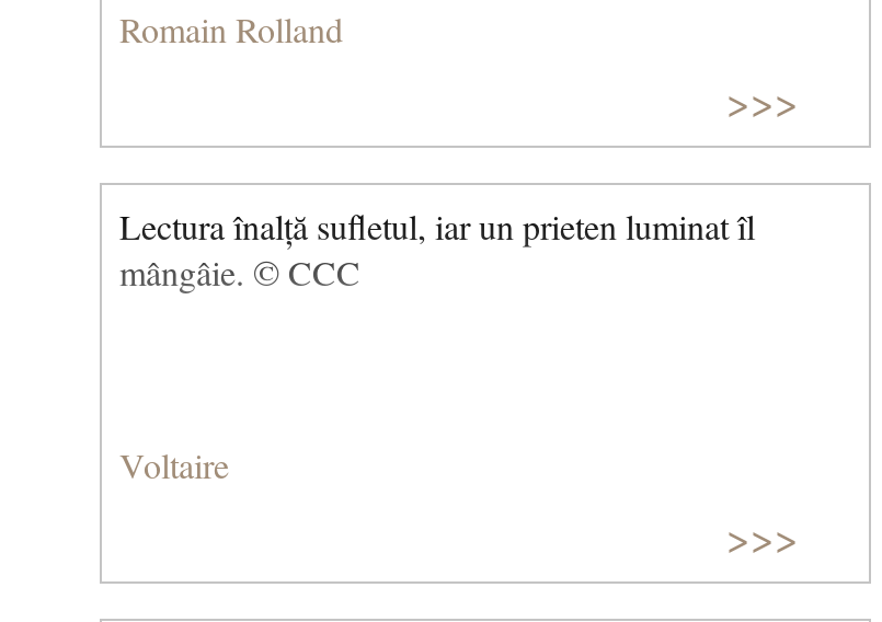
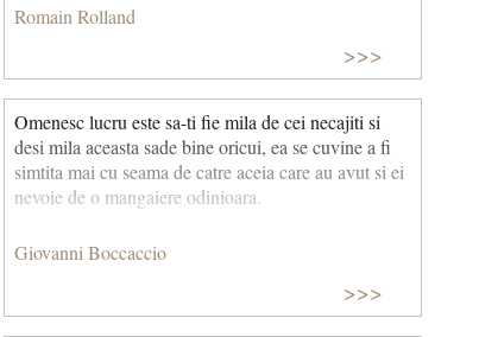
[119,202,755,294] Lectura înalță sufletul, iar un prieten luminat îl | mângâie. © CCC -> [14,110,404,209] Omenesc lucru este sa-ti fie mila de cei necajiti si | desi mila aceasta sade bine oricui, ea se cuvine a fi | simtita mai cu seama de catre aceia care au avut si ei | nevoie de o mangaiere odinioara.
[119,442,229,488] Voltaire -> [14,240,166,264] Giovanni Boccaccio

